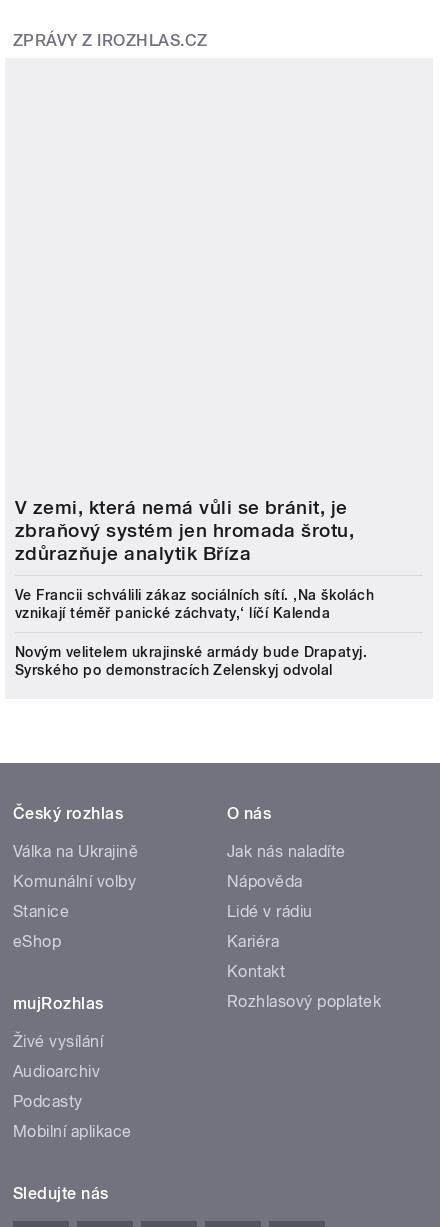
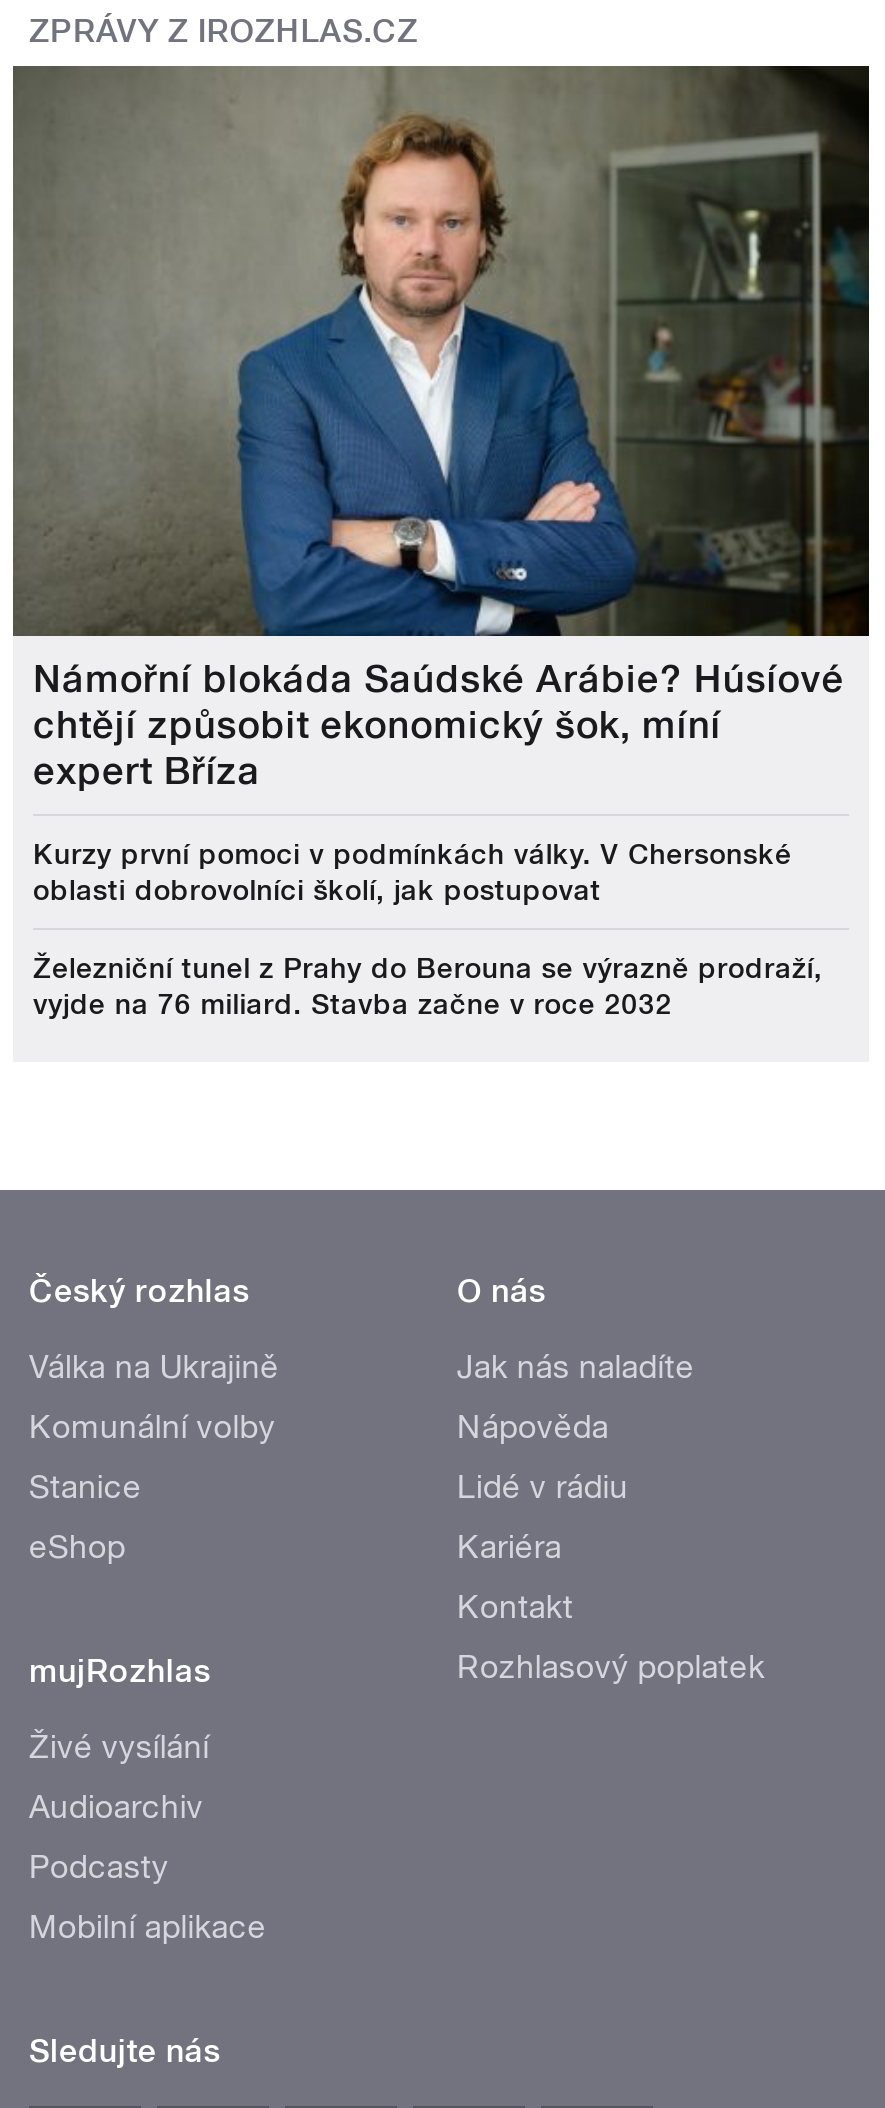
none -> [11,64,871,638] [image]
[15,496,354,565] V zemi, která nemá vůli se bránit, je | zbraňový systém jen hromada šrotu, | zdůrazňuje analytik Bříza -> [33,656,844,794] Námořní blokáda Saúdské Arábie? Húsíové | chtějí způsobit ekonomický šok, míní | expert Bříza
[15,587,374,621] Ve Francii schválili zákaz sociálních sítí. ‚Na školách | vznikají téměř panické záchvaty,‘ líčí Kalenda -> [33,838,792,906] Kurzy první pomoci v podmínkách války. V Chersonské | oblasti dobrovolníci školí, jak postupovat
[15,644,367,678] Novým velitelem ukrajinské armády bude Drapatyj. | Syrského po demonstracích Zelenskyj odvolal -> [33,952,823,1020] Železniční tunel z Prahy do Berouna se výrazně prodraží, | vyjde na 76 miliard. Stavba začne v roce 2032

